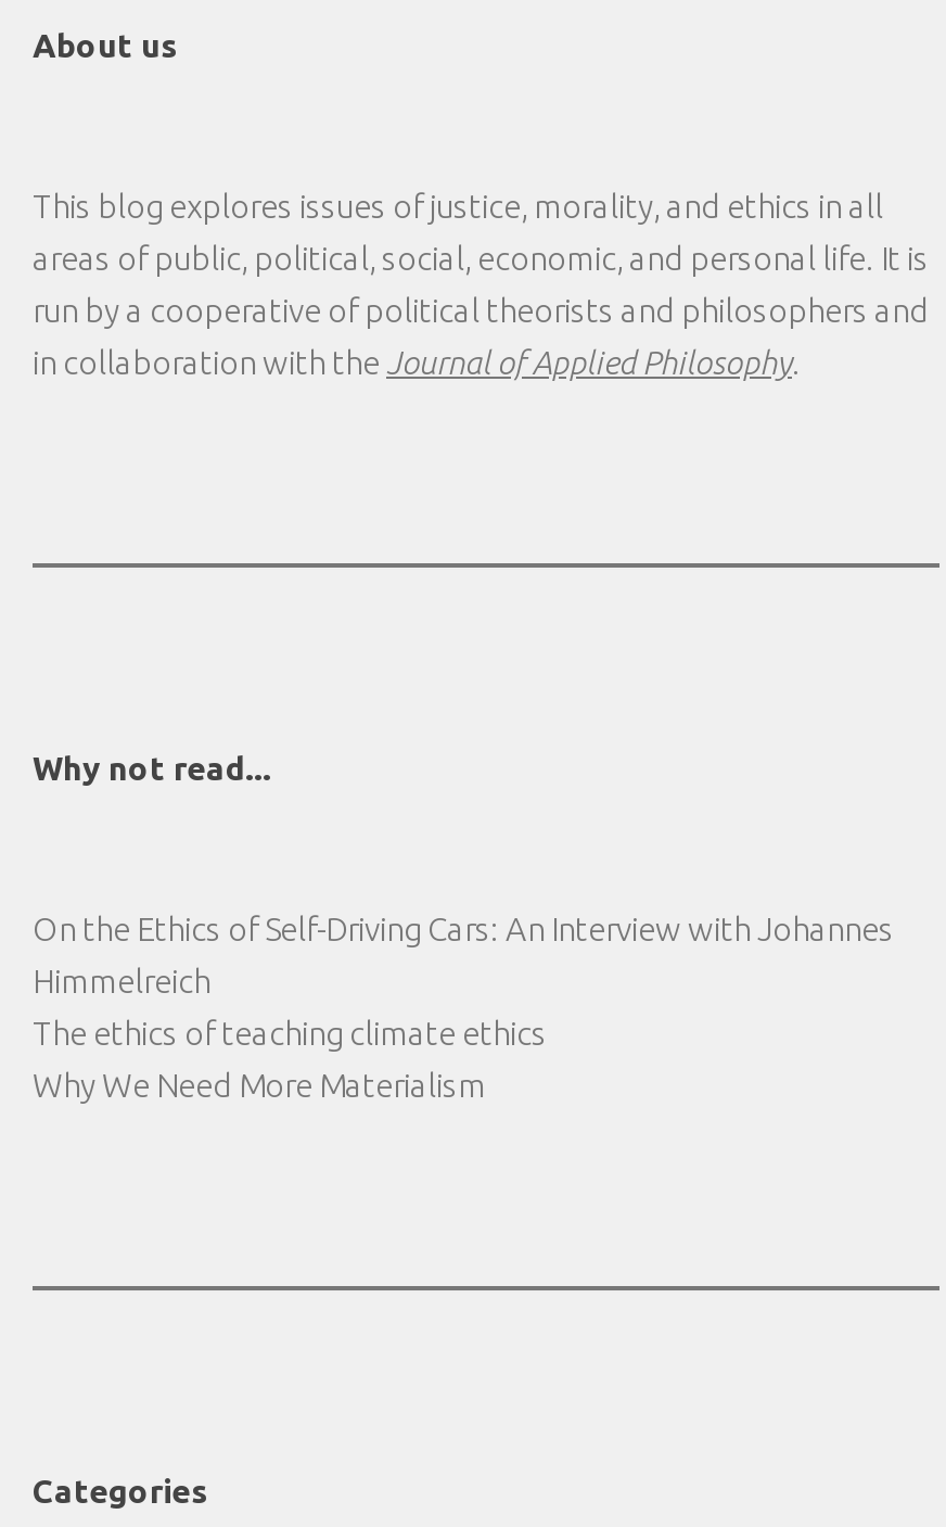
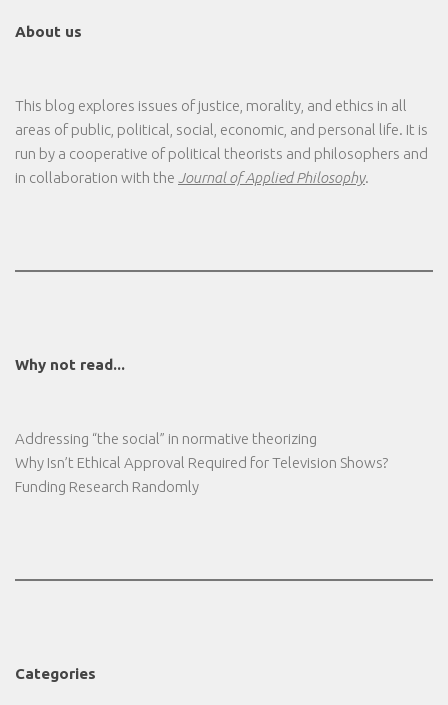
[33,911,894,1104] On the Ethics of Self-Driving Cars: An Interview with Johannes | Himmelreich | The ethics of teaching climate ethics | Why We Need More Materialism -> [15,430,388,495] Addressing “the social” in normative theorizing | Why Isn’t Ethical Approval Required for Television Shows? | Funding Research Randomly

